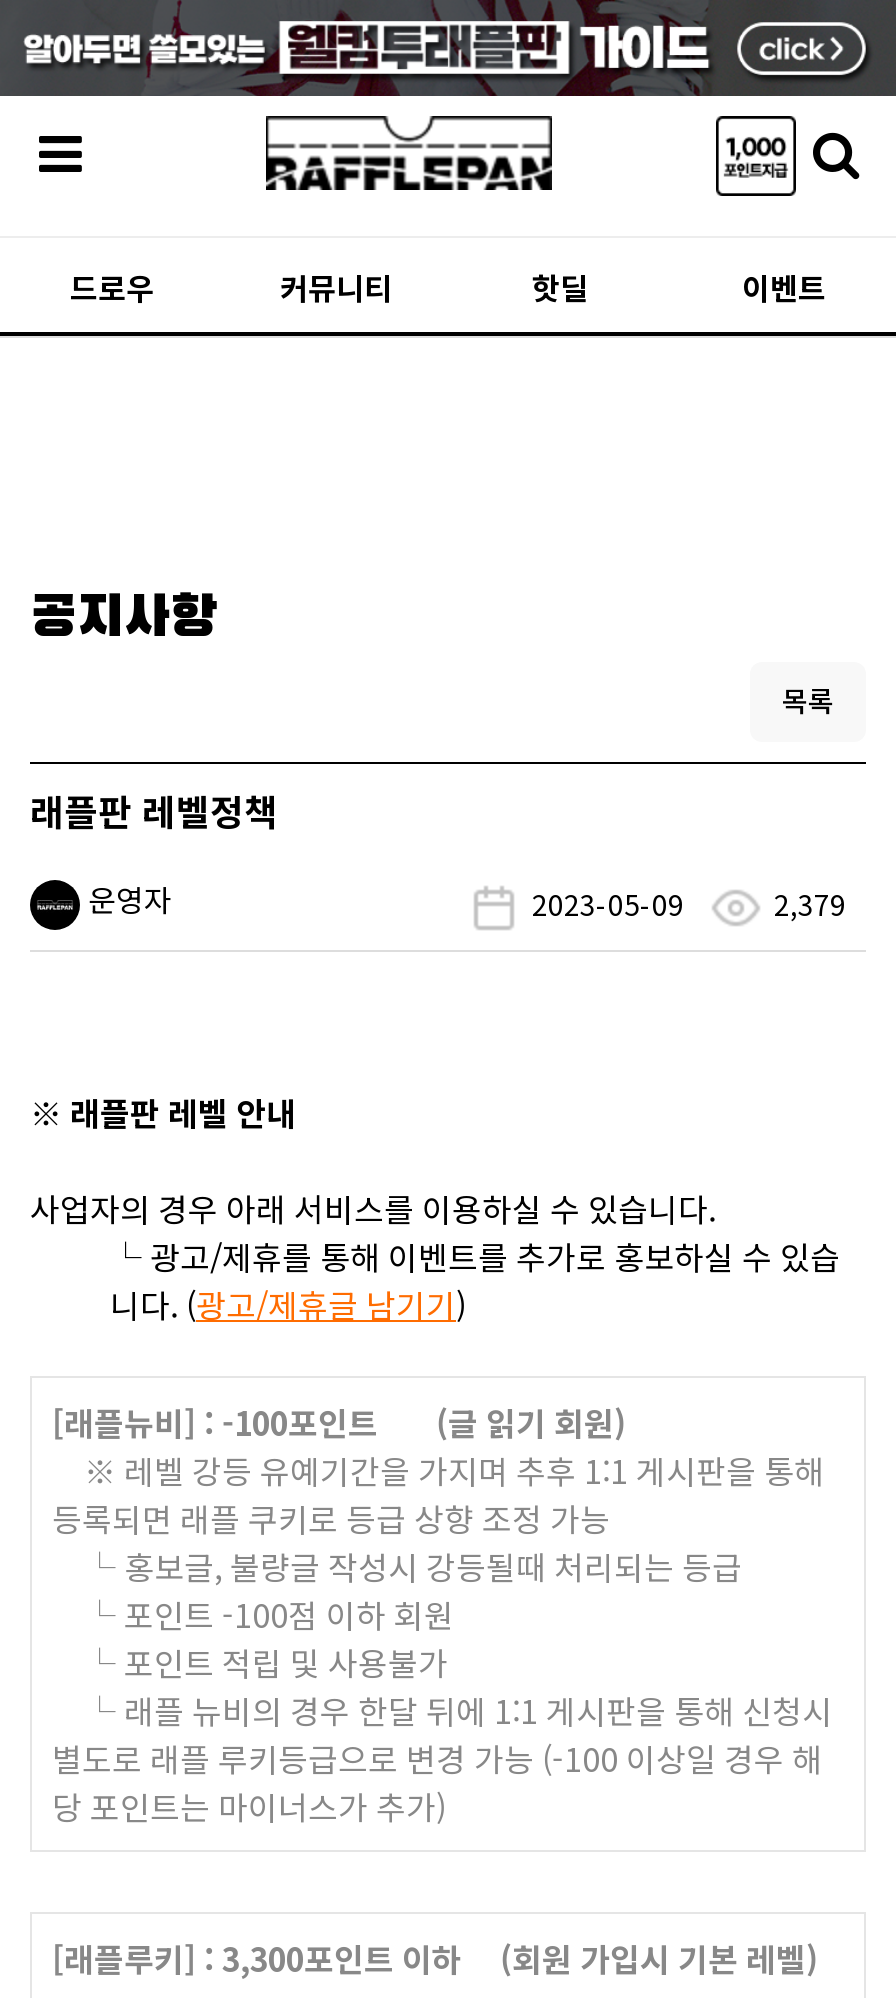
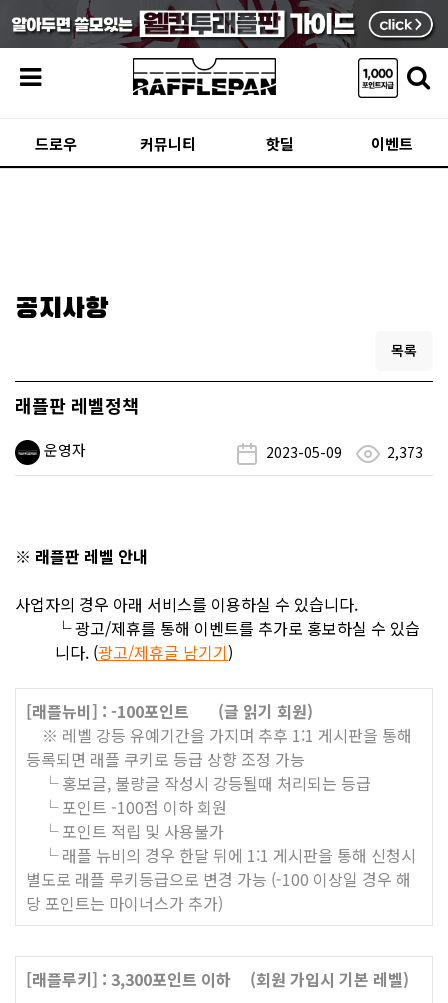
[774,885,846,925] 2,379 -> [387,442,423,462] 2,373

